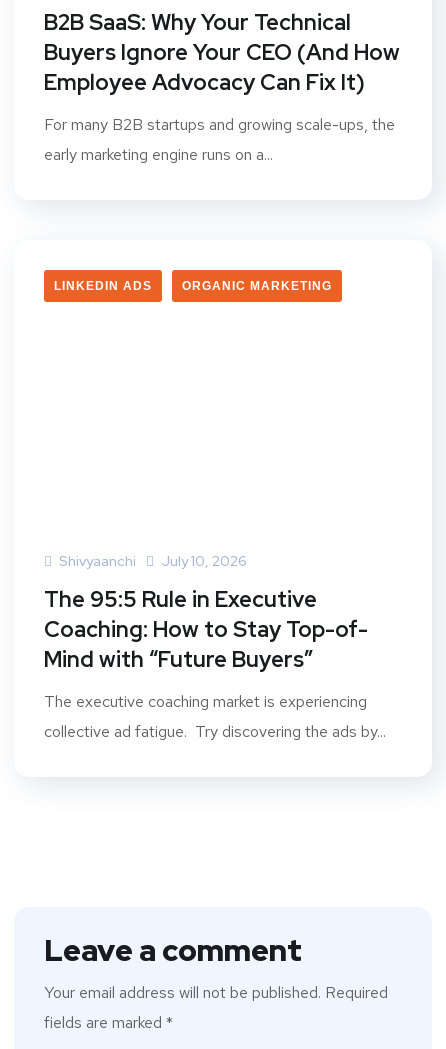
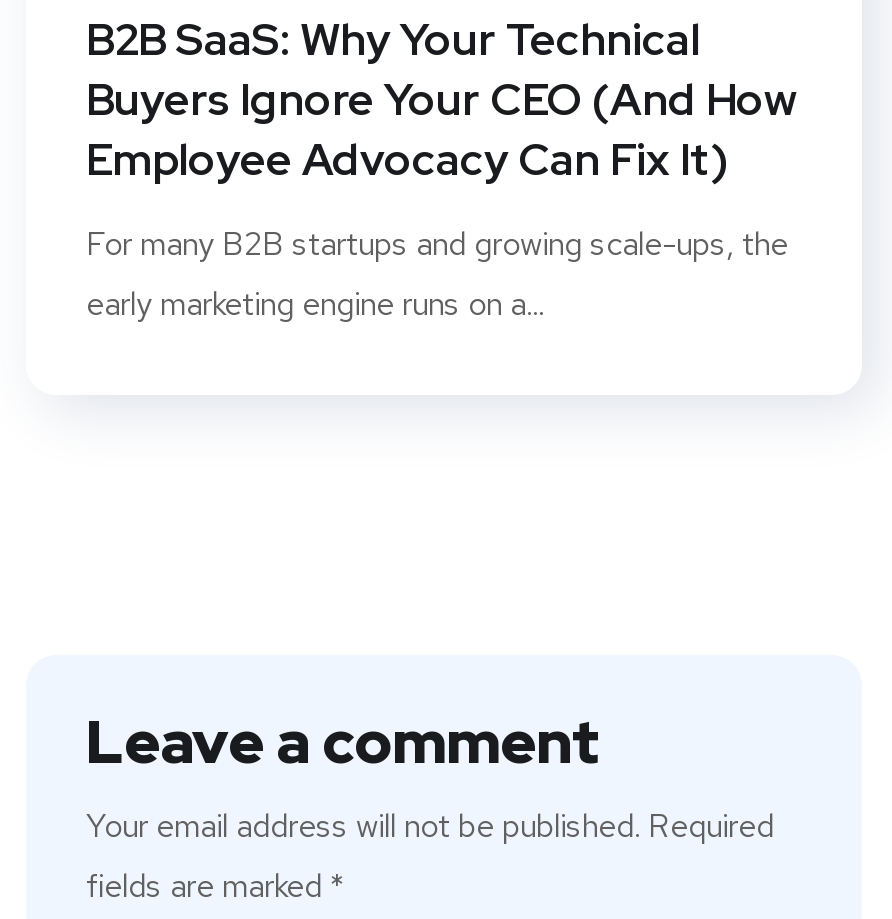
[54,278,332,292] LINKEDIN ADS | ORGANIC MARKETING -> none
[44,552,386,742] Shivyaanchi | July 10, 2026 | The 95:5 Rule in Executive | Coaching: How to Stay Top-of- | Mind with “Future Buyers” | The executive coaching market is experiencing | collective ad fatigue. Try discovering the ads by... -> none

